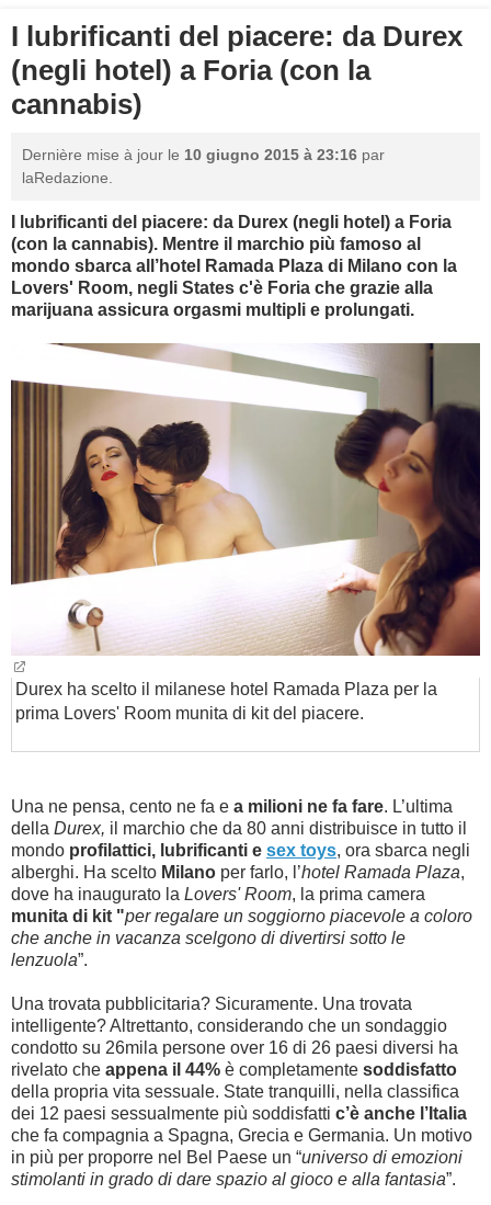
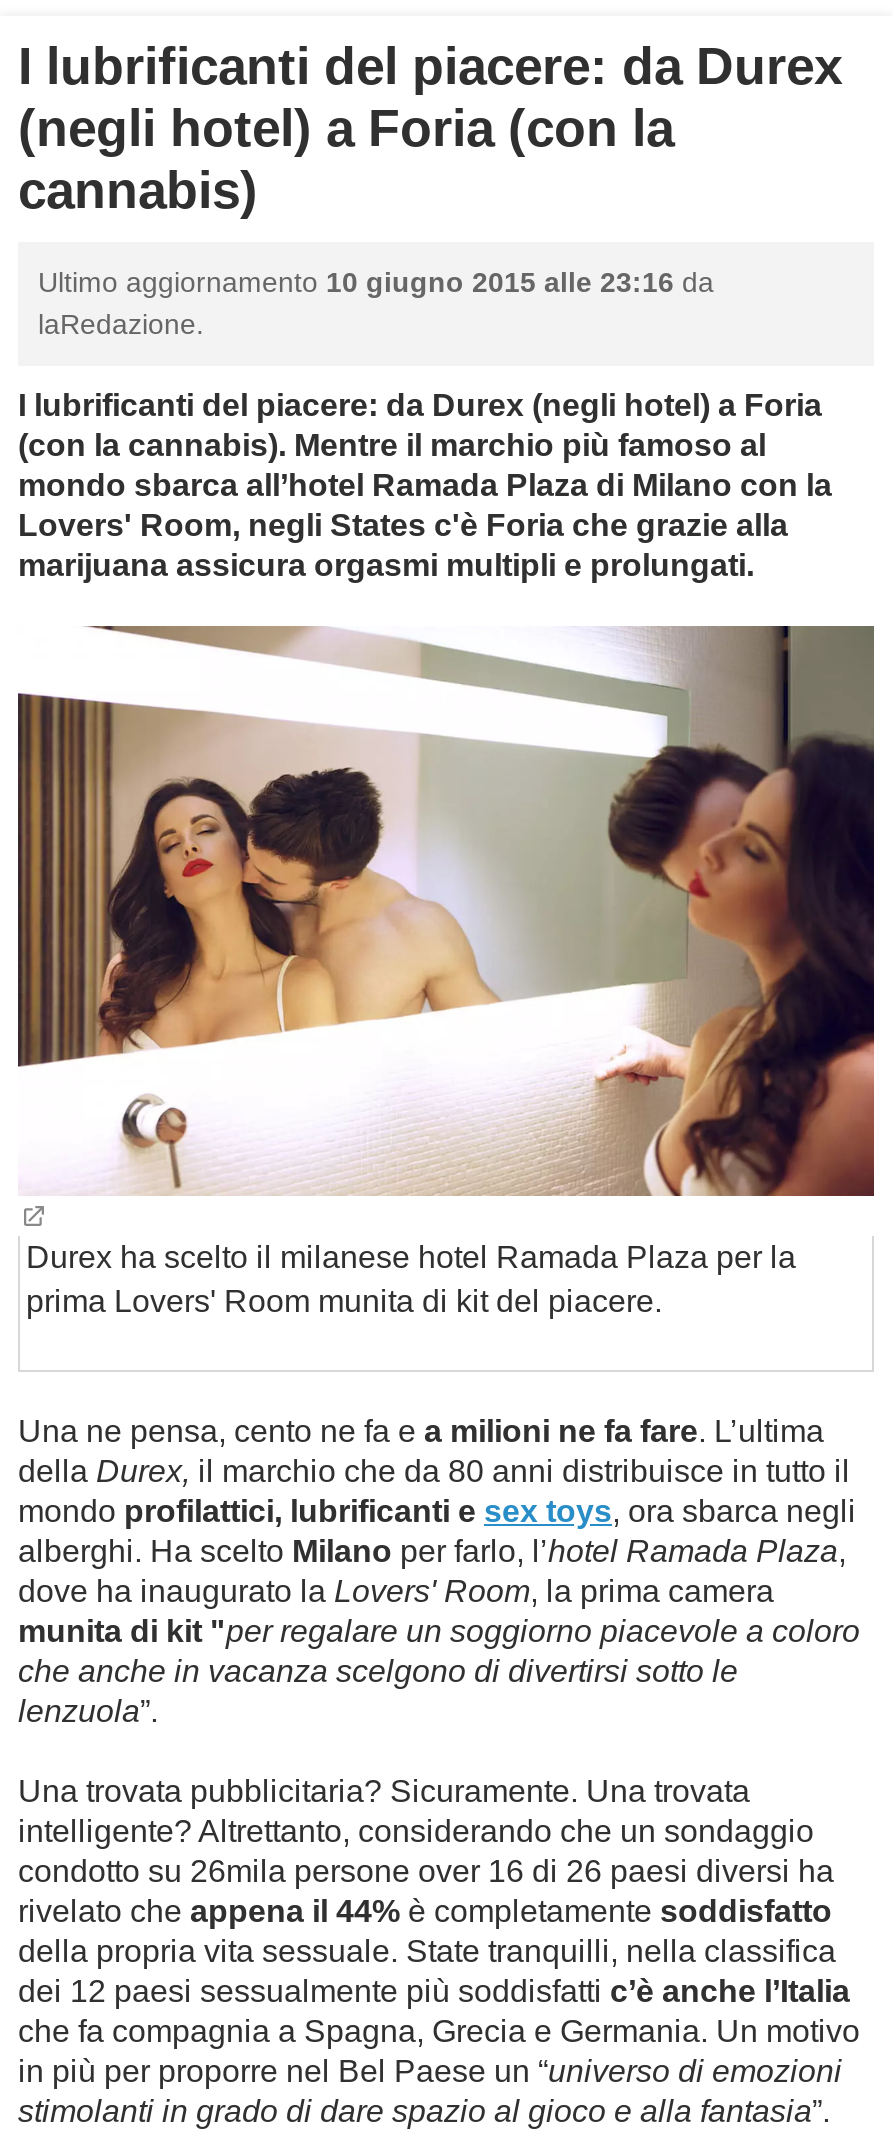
[22,146,385,163] Dernière mise à jour le 10 giugno 2015 à 23:16 par -> [38,266,714,298] Ultimo aggiornamento 10 giugno 2015 alle 23:16 da

